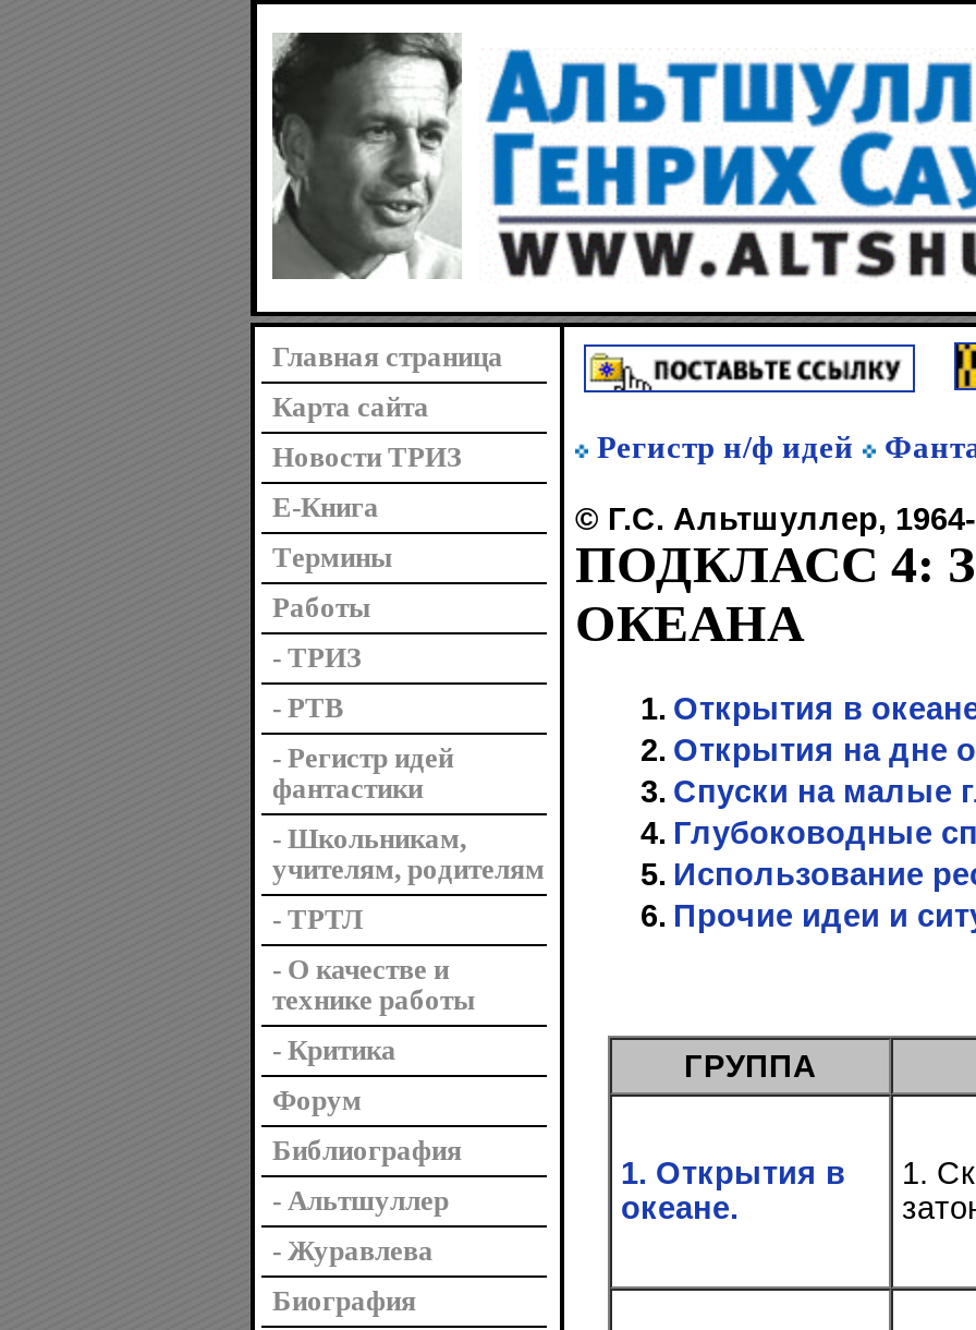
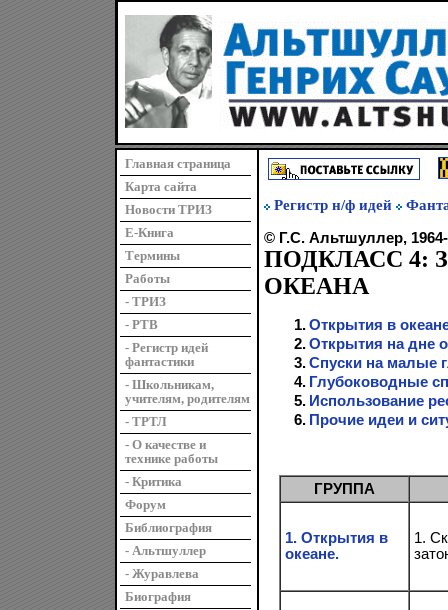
[270,31,462,279] [image] -> [125,15,213,129] [image]

